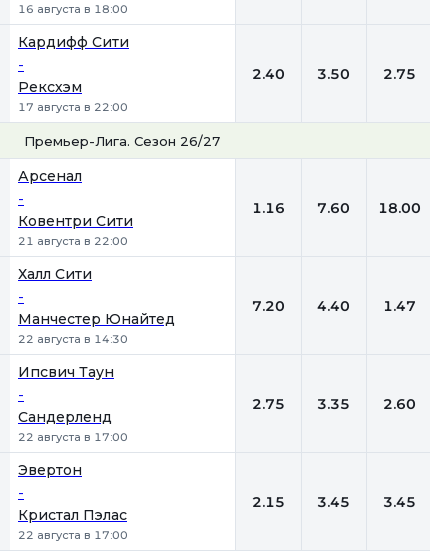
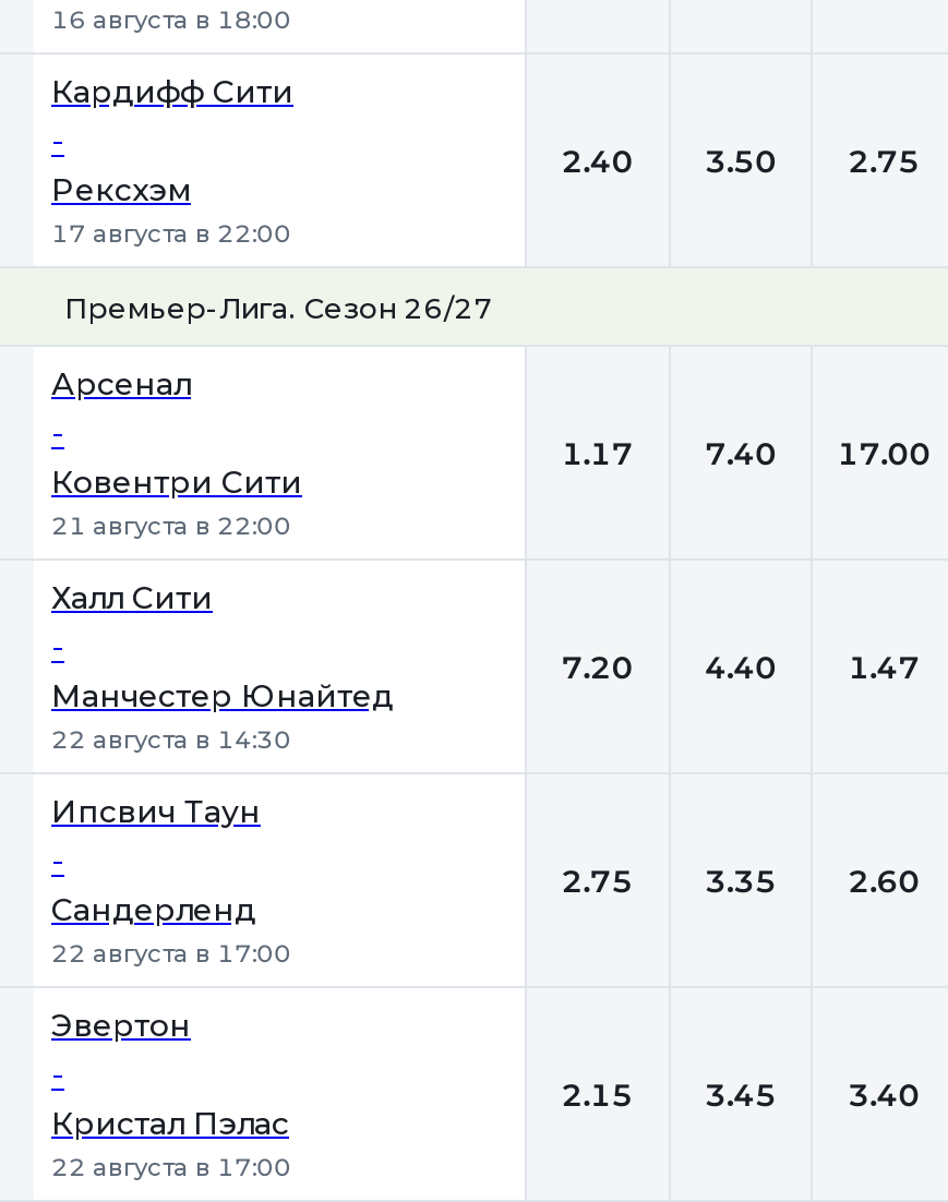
[252,198,285,216] 1.16 -> [561,433,633,472] 1.17
[317,198,350,216] 7.60 -> [705,433,777,472] 7.40
[378,198,421,216] 18.00 -> [837,433,931,472] 17.00
[252,492,416,510] 2.15 3.45 3.45 -> [561,1074,920,1114] 2.15 3.45 3.40

